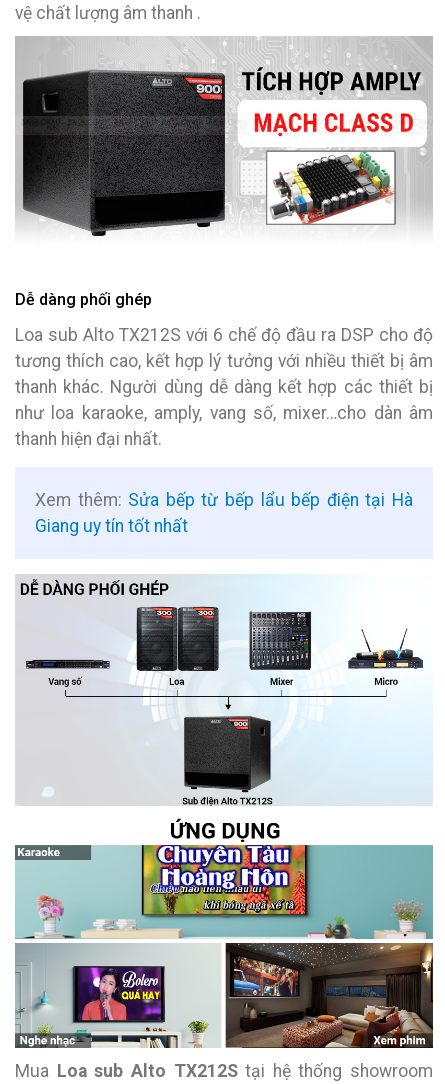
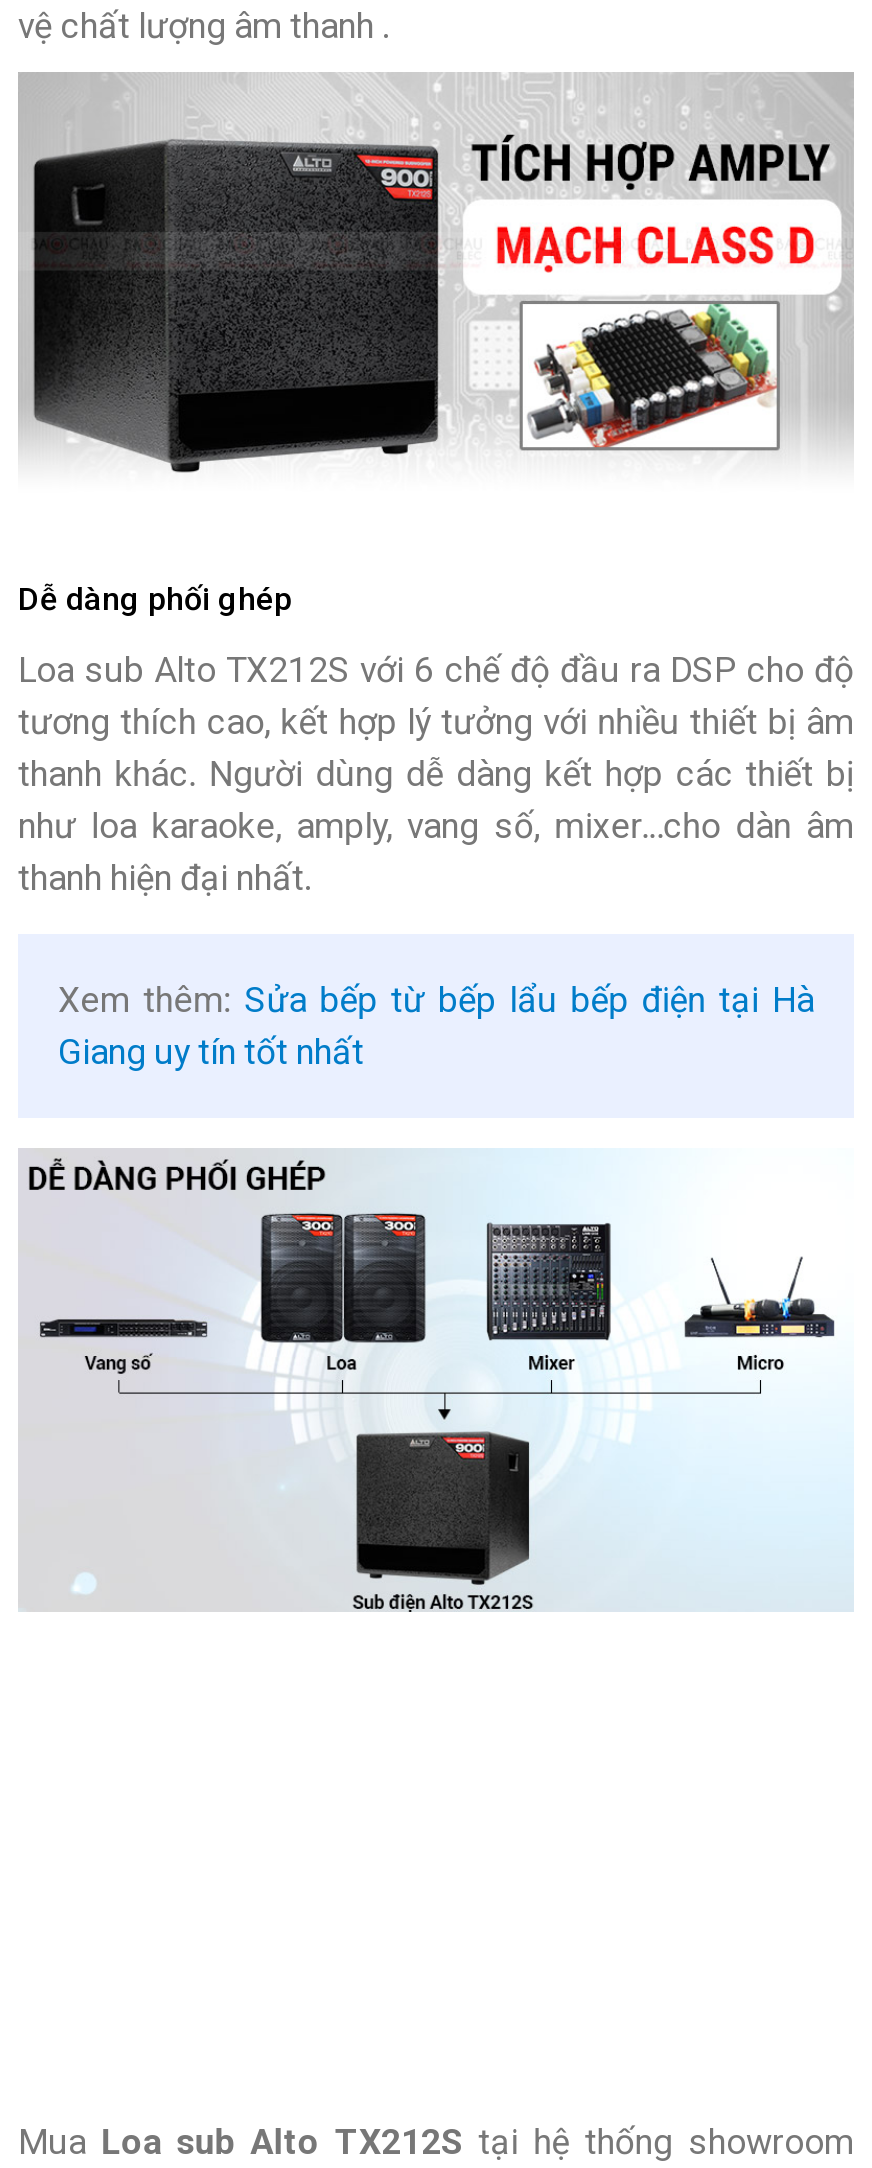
[14,818,434,1049] [image] -> none

